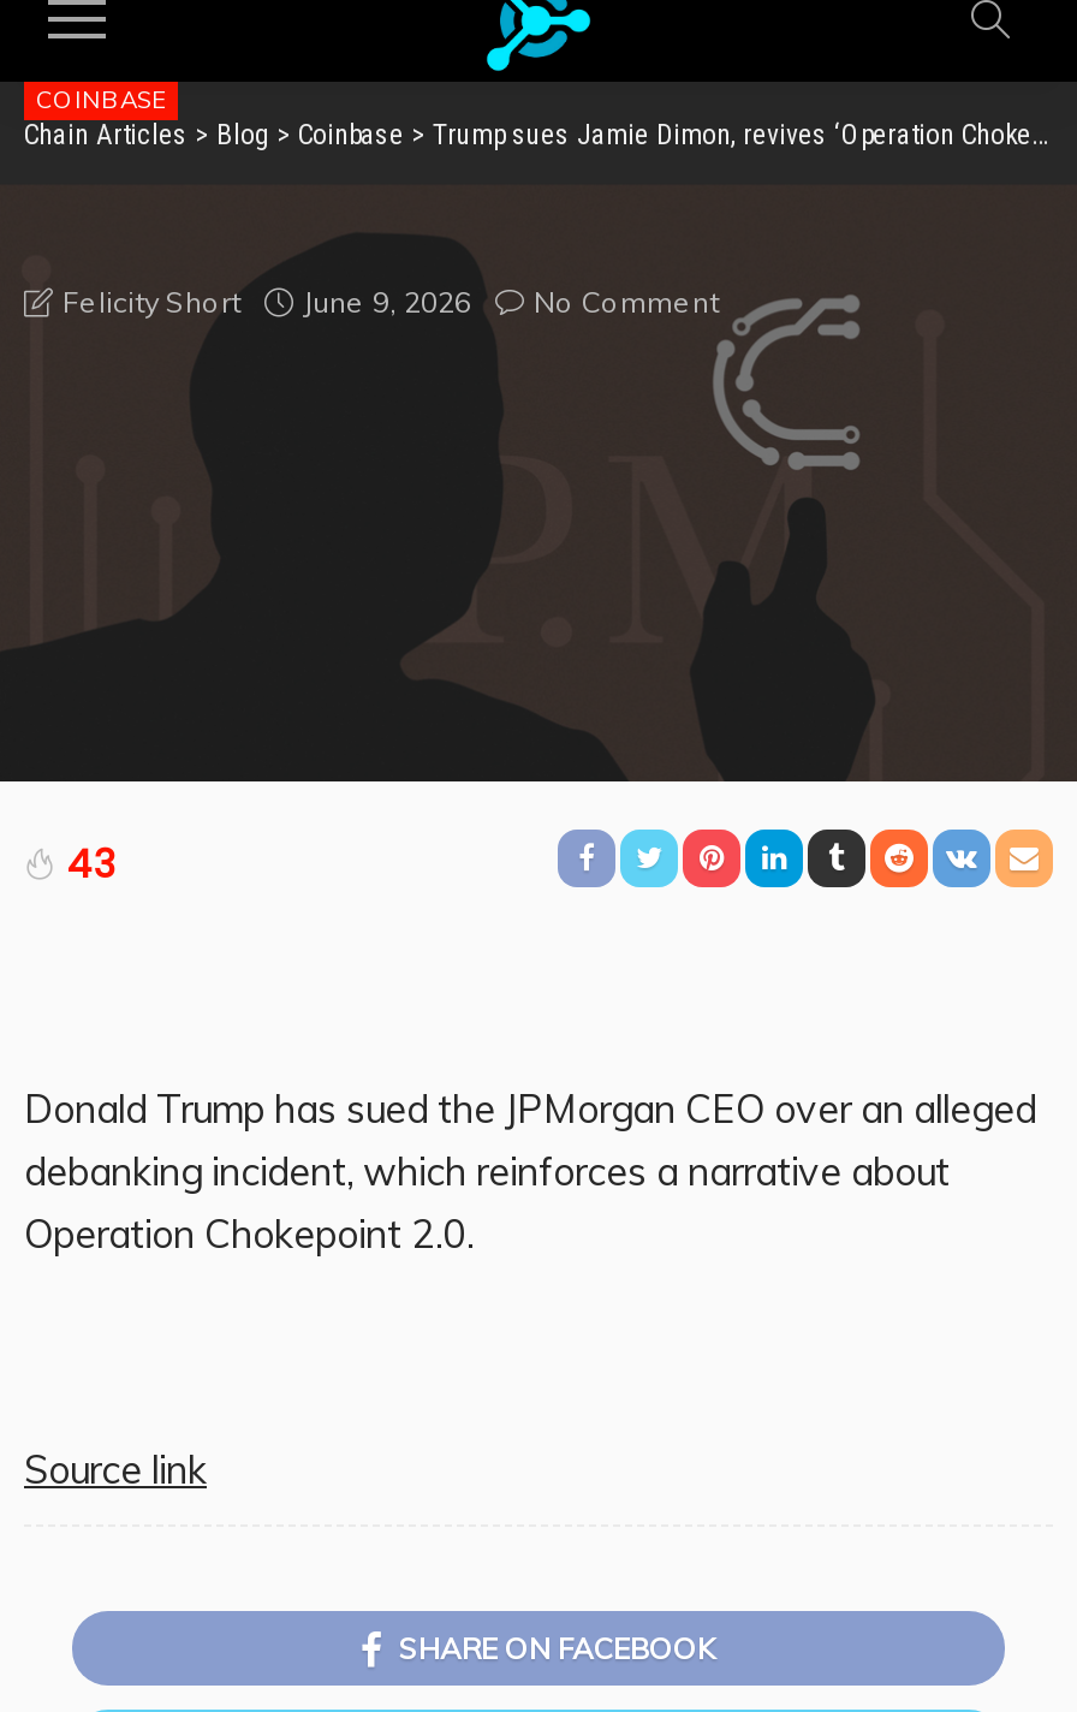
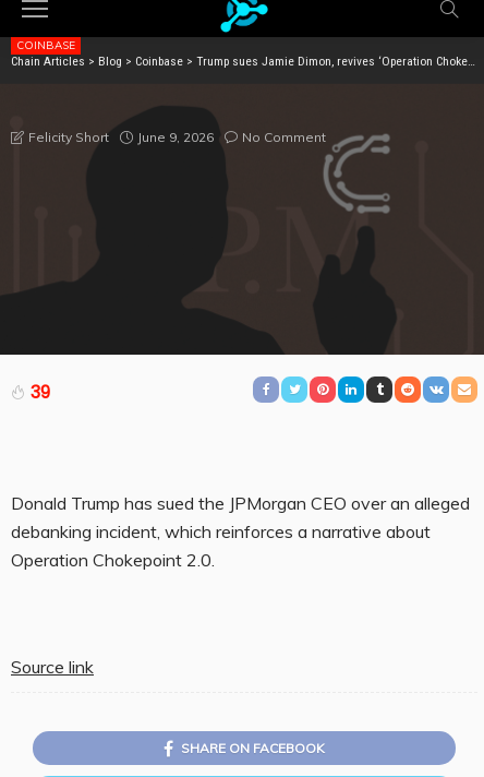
[67,837,115,893] 43 -> [31,380,50,405] 39

